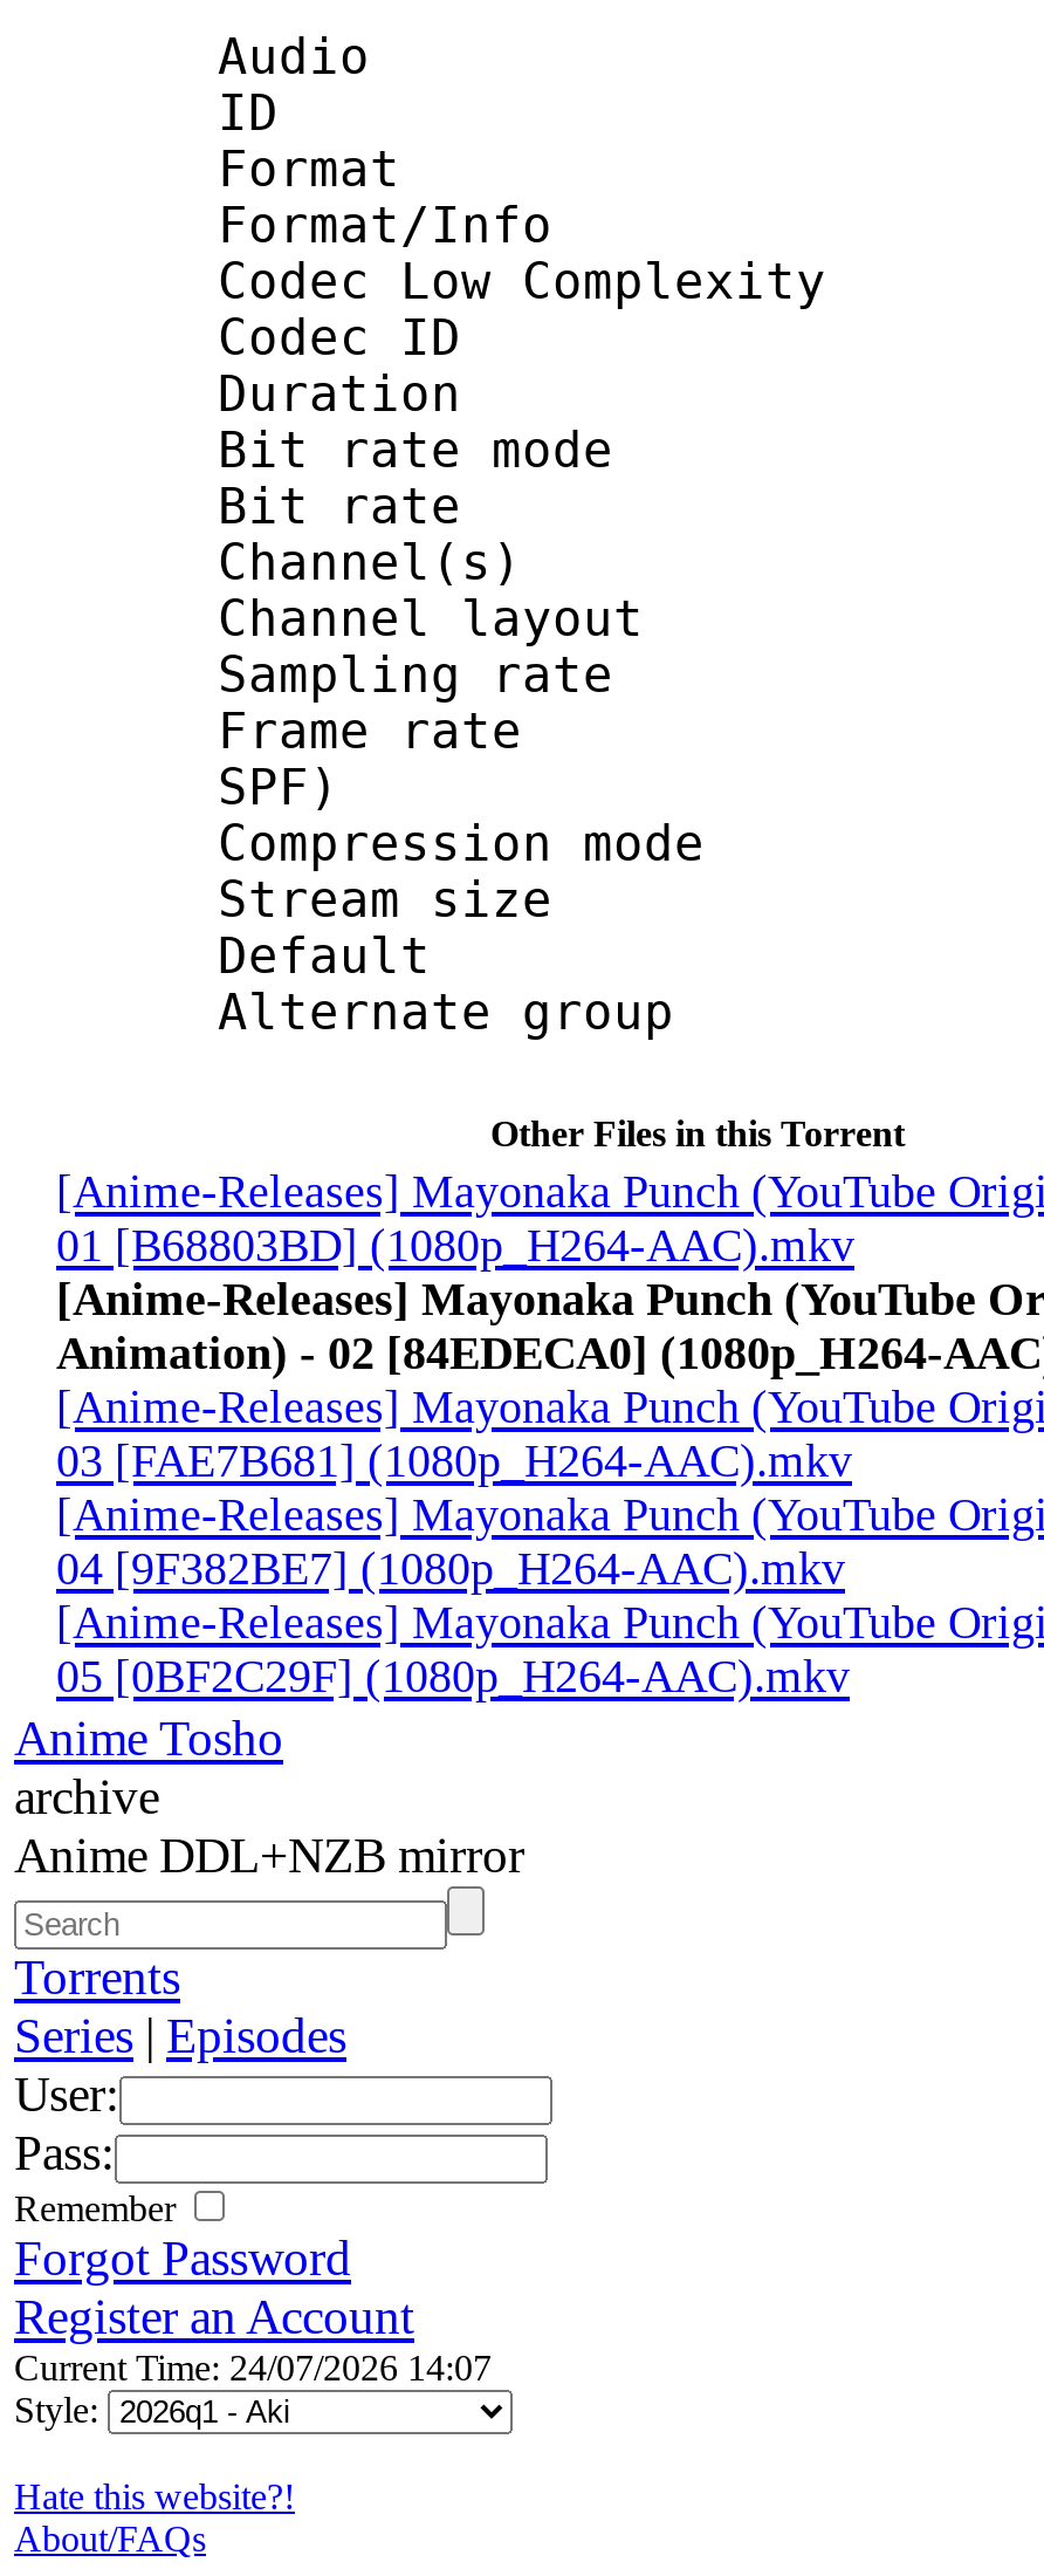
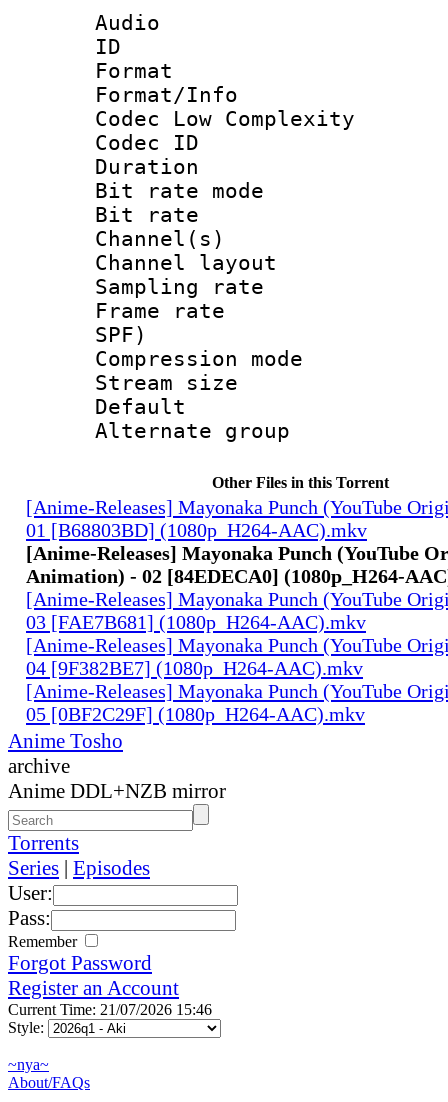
[14,2347,492,2387] Current Time: 24/07/2026 14:07 -> [8,1001,212,1018] Current Time: 21/07/2026 15:46
[14,2476,295,2516] Hate this website?! -> [8,1056,49,1073] ~nya~

